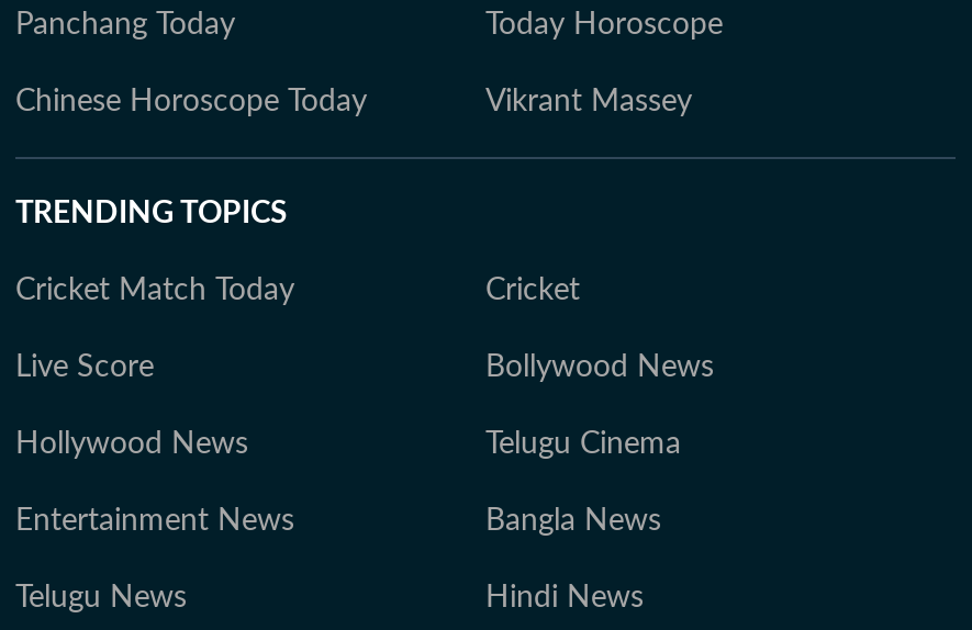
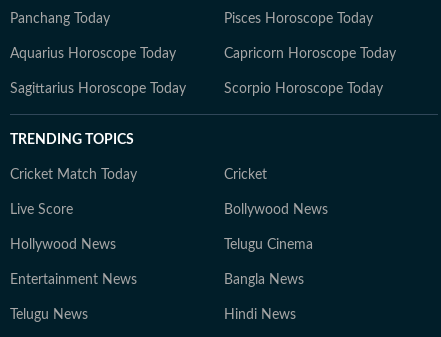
[15,10,723,117] Today Horoscope | Chinese Horoscope Today | Vikrant Massey -> [10,12,396,96] Pisces Horoscope Today | Aquarius Horoscope Today | Capricorn Horoscope Today | Sagittarius Horoscope Today | Scorpio Horoscope Today

